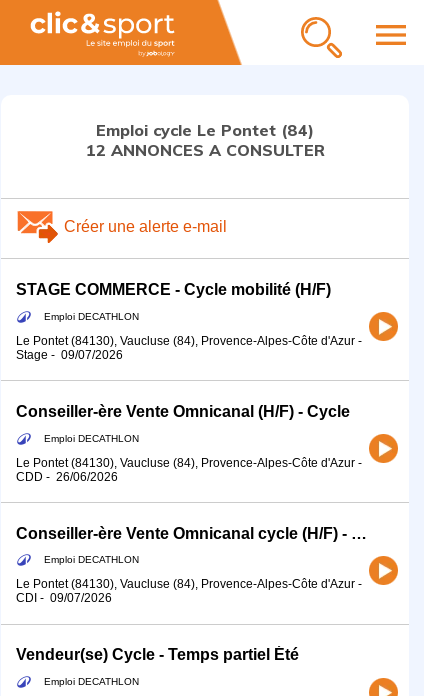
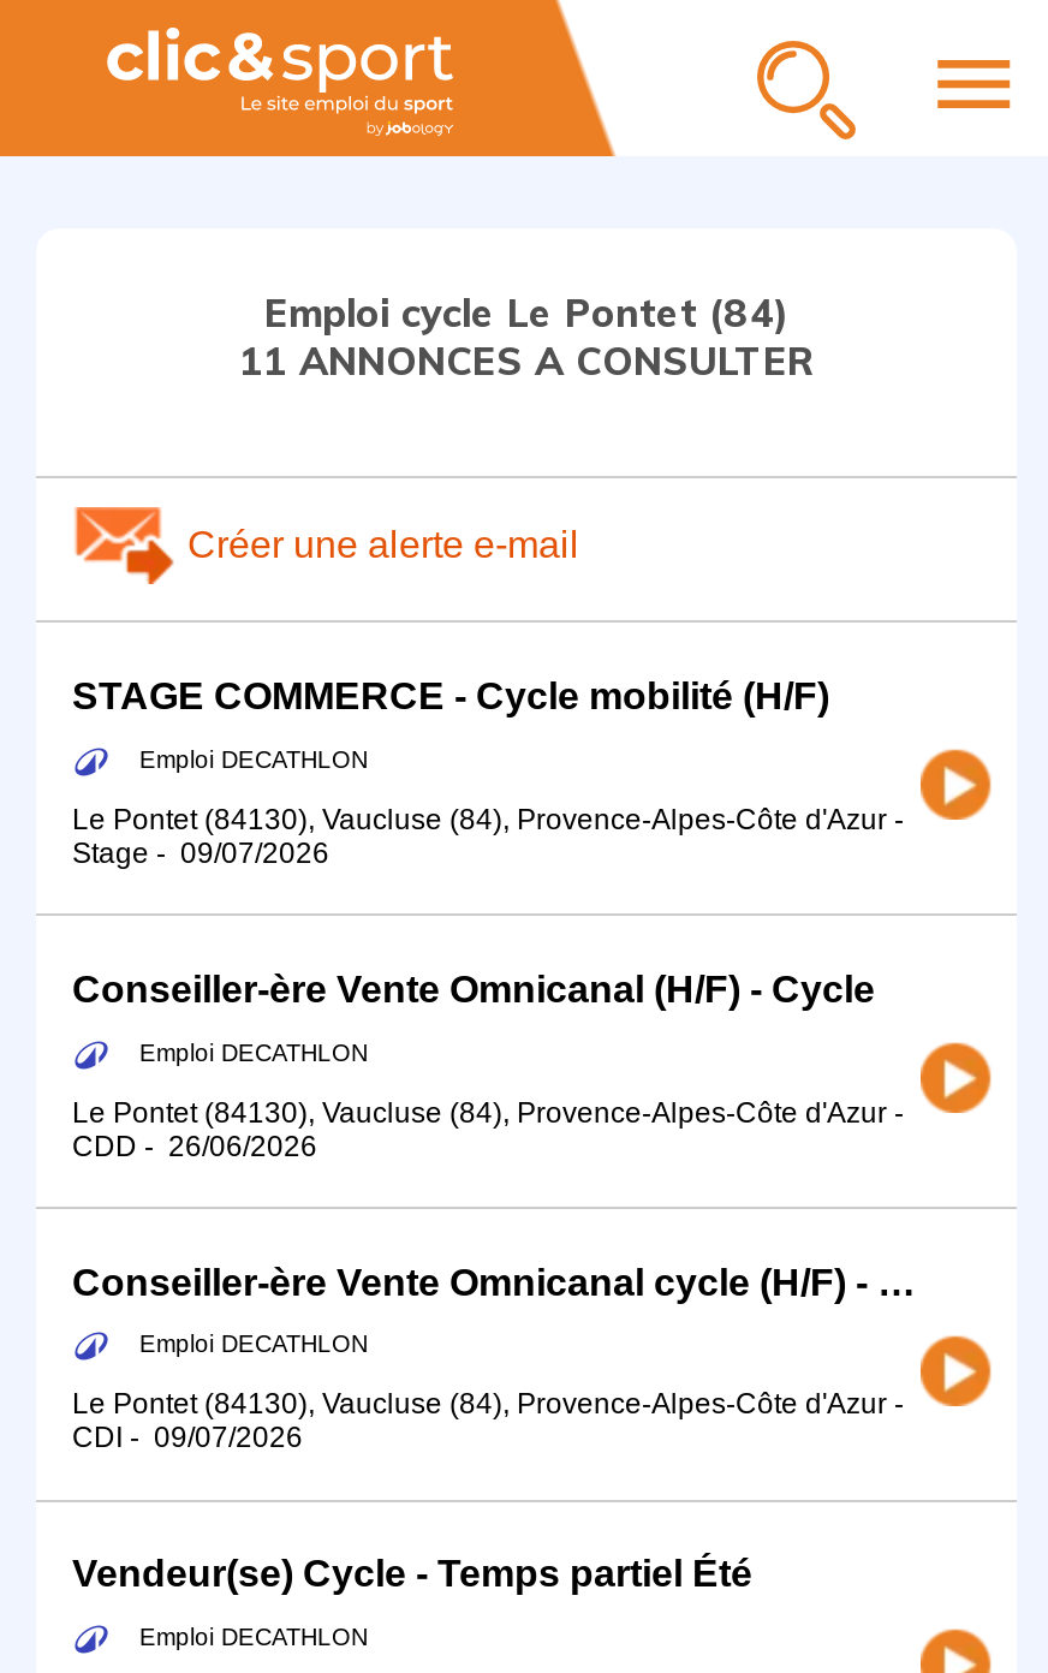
[85,140,324,160] 12 ANNONCES A CONSULTER -> [239,337,814,385] 11 ANNONCES A CONSULTER

